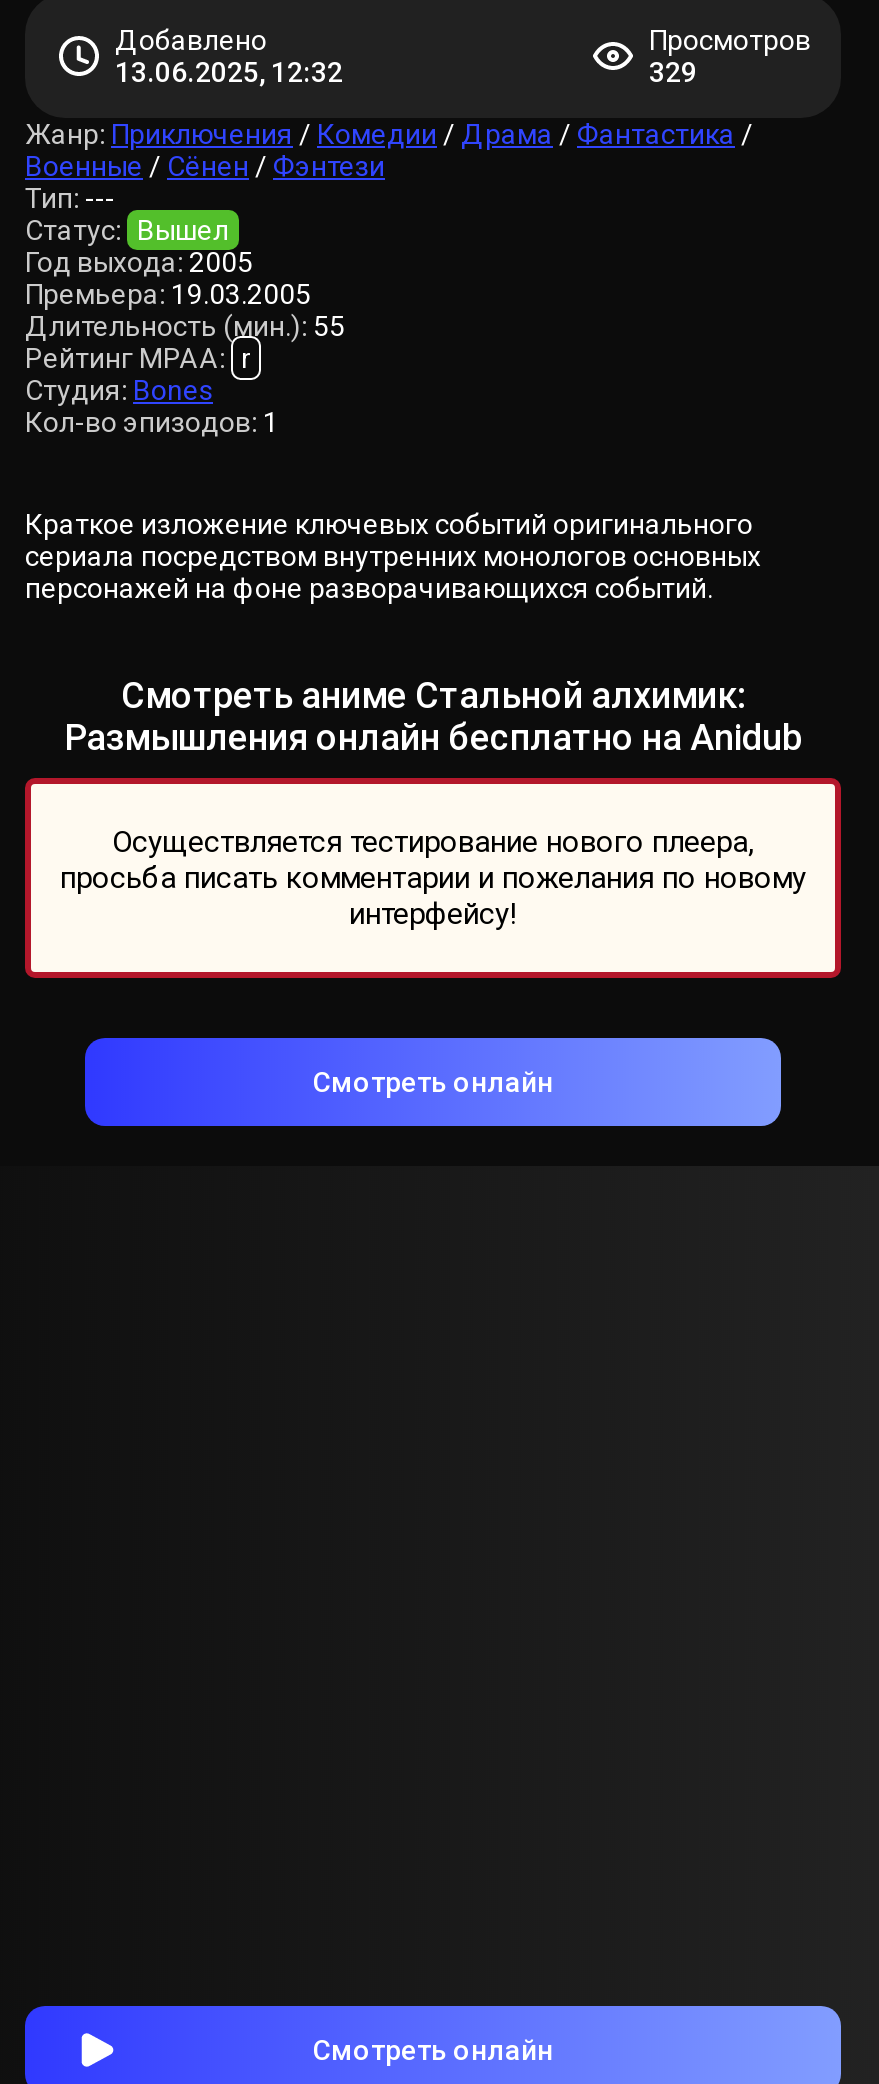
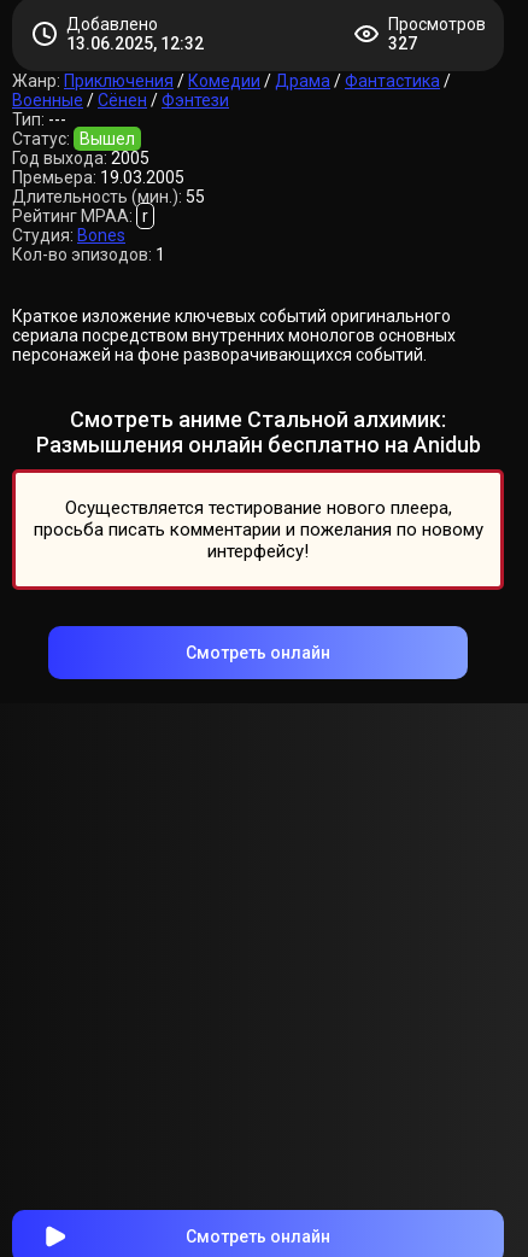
[649,55,697,87] 329 -> [388,33,417,52] 327

